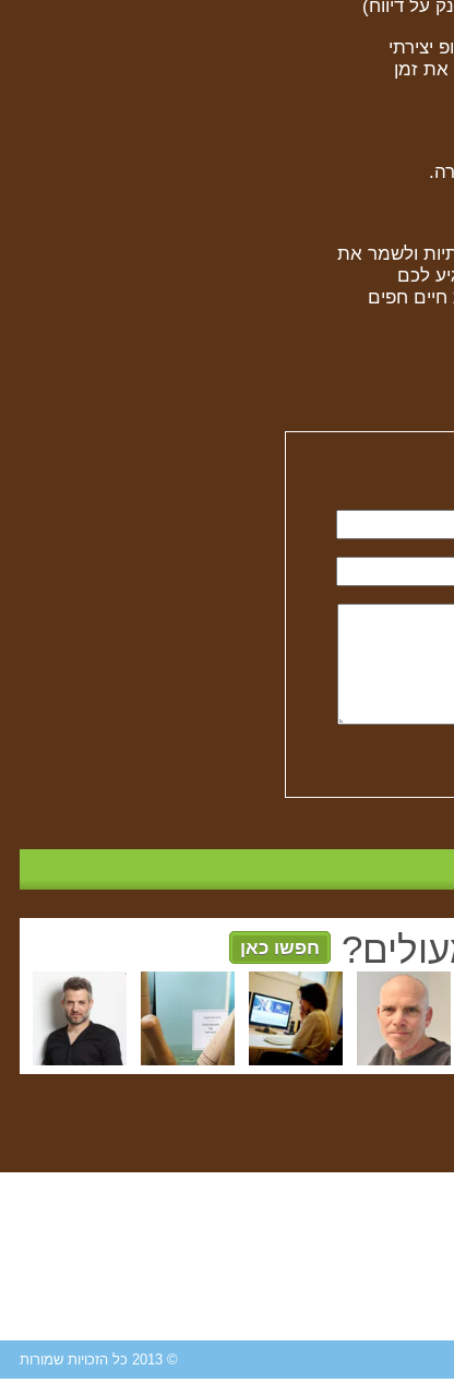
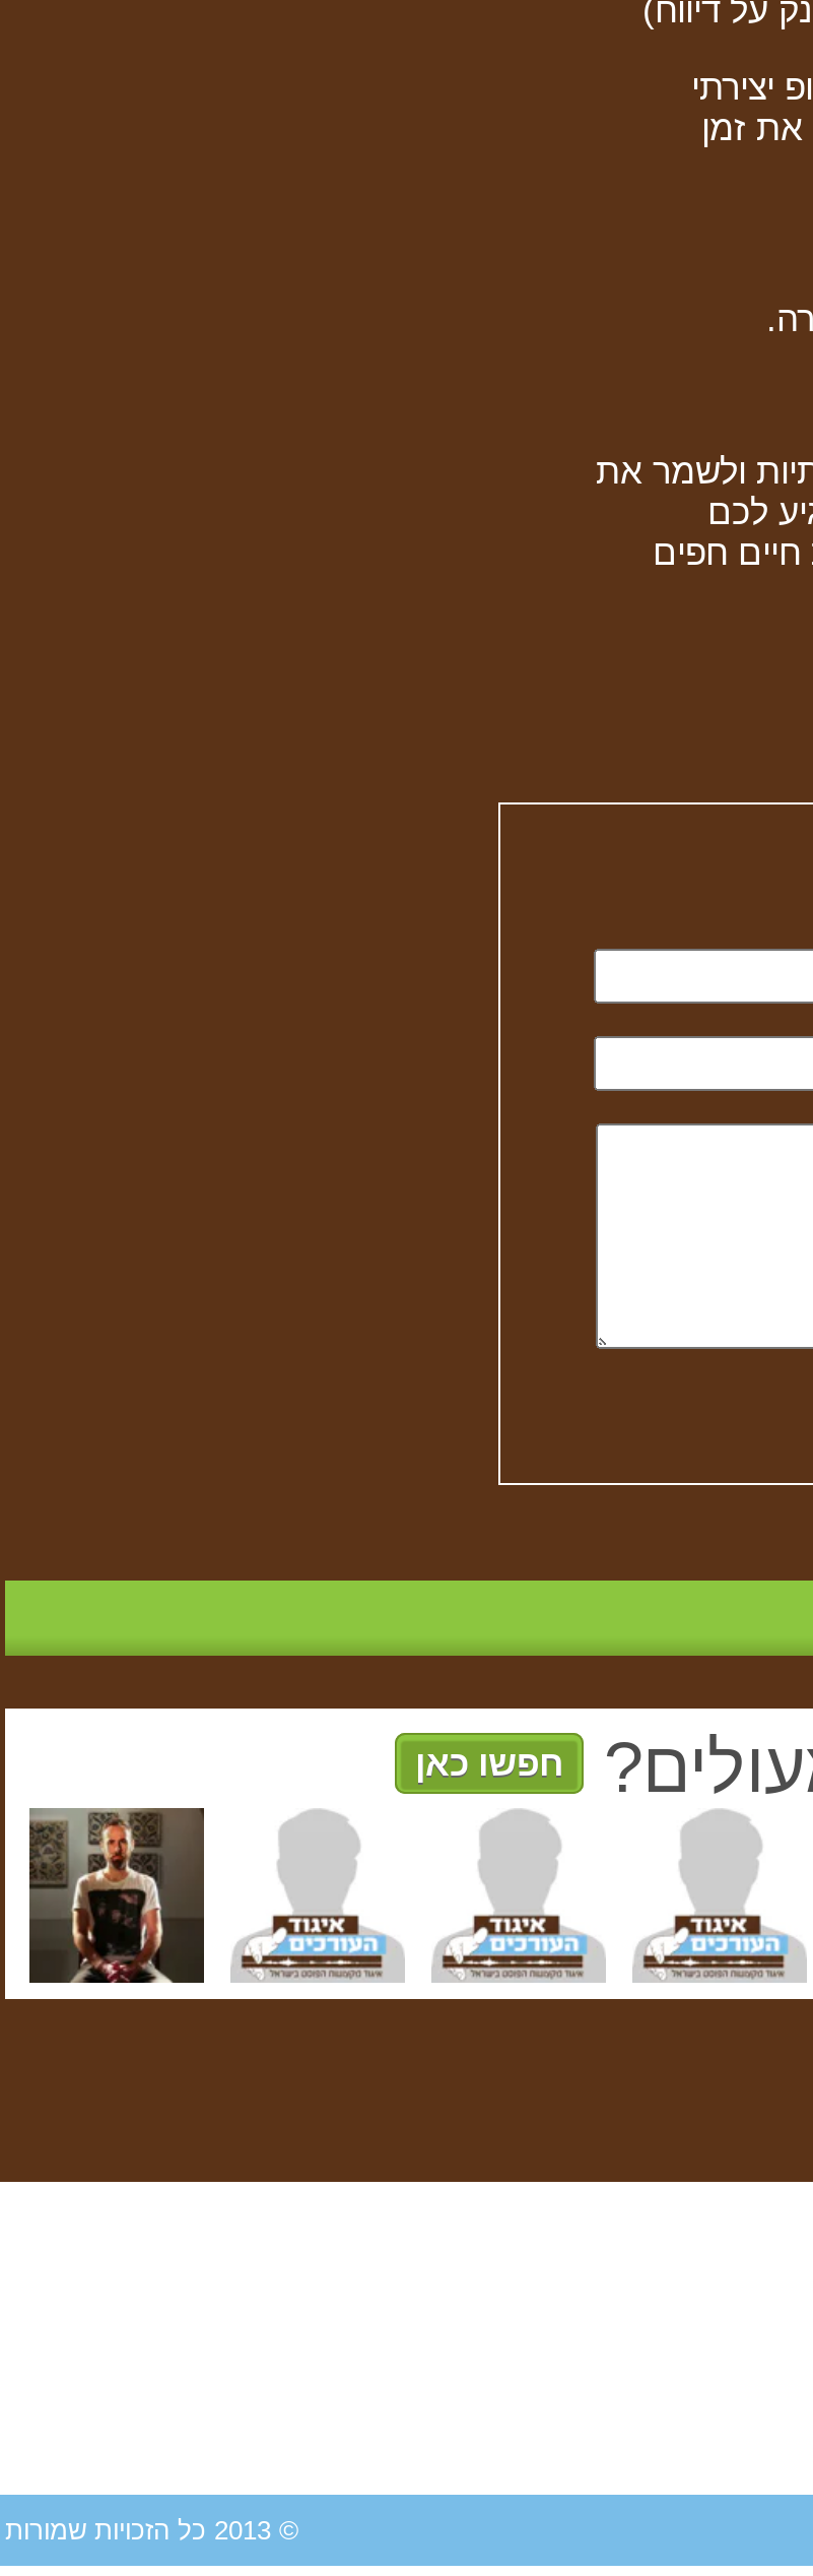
[33,971,127,1066] [image] -> [27,1806,206,1985] [image]
[140,970,236,1066] [image] -> [230,1808,405,1983] [image]
[248,970,344,1066] [image] -> [431,1808,606,1983] [image]
[357,974,451,1066] [image] -> [634,1812,805,1983] [image]

